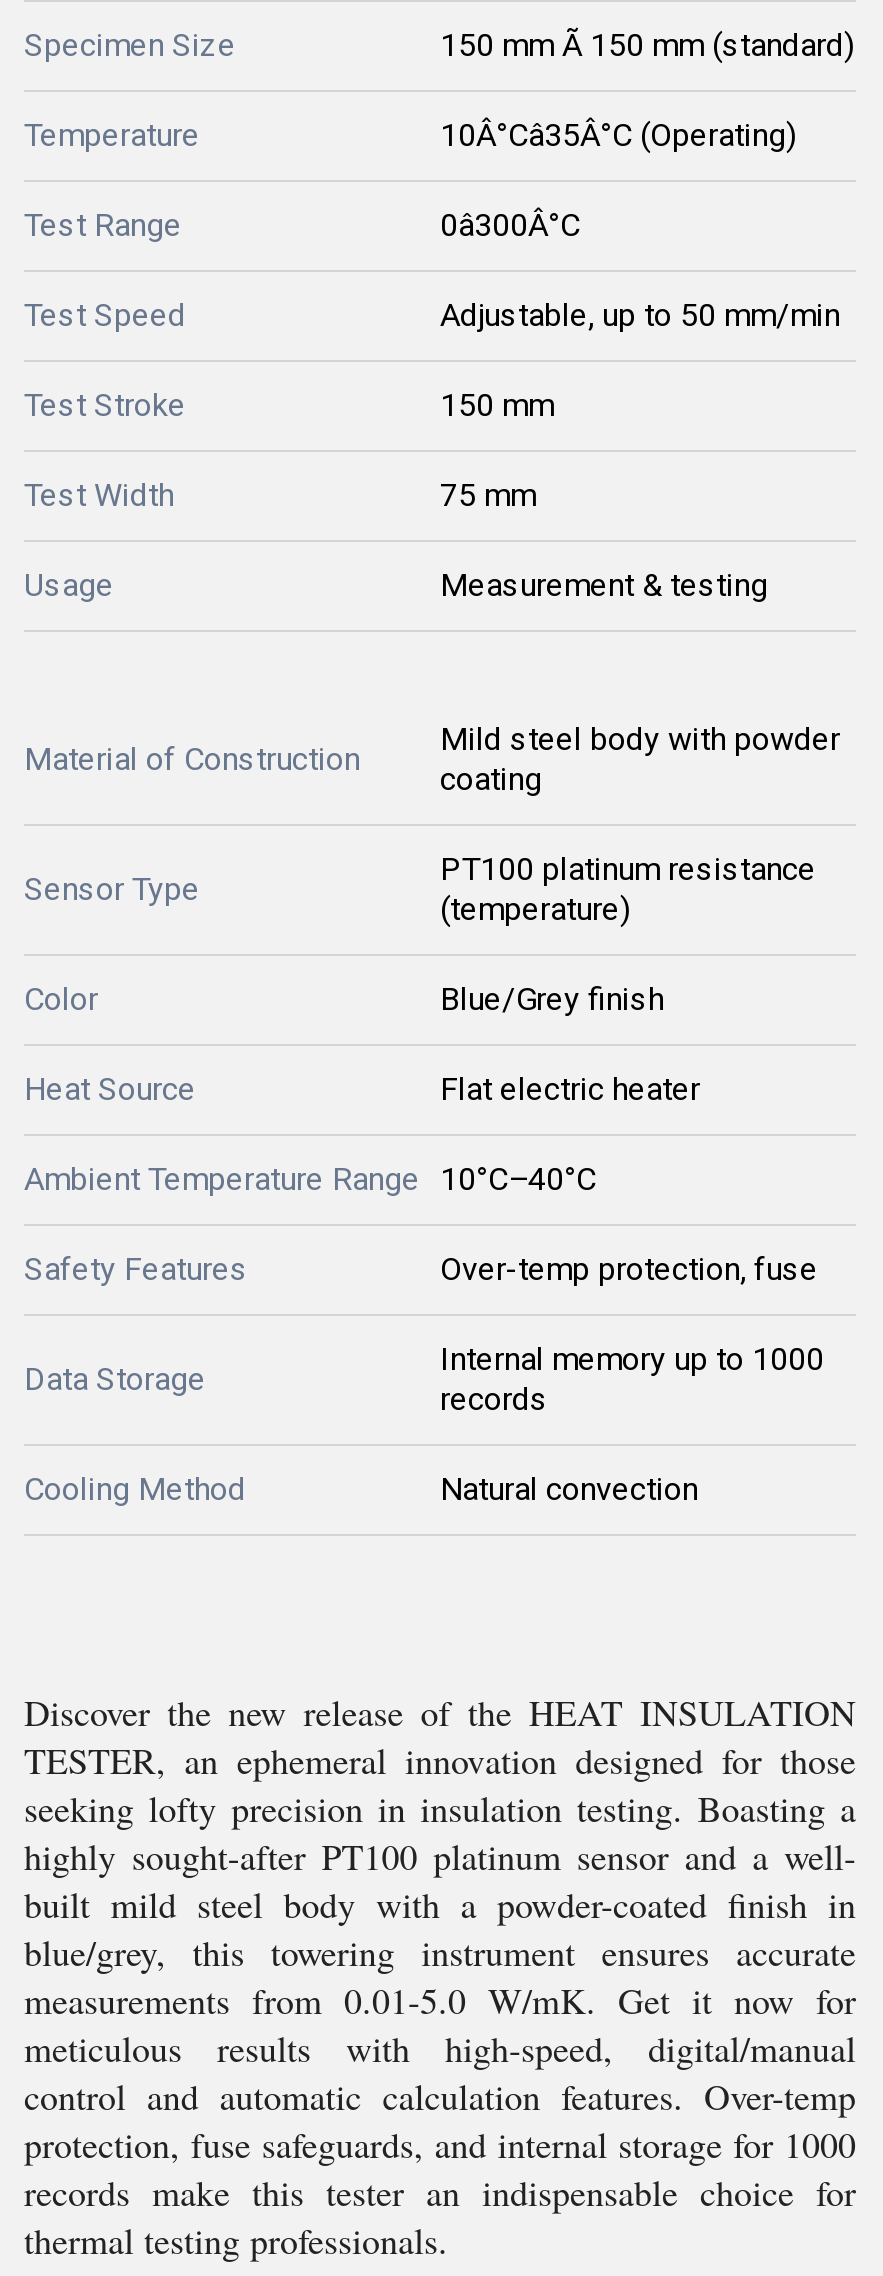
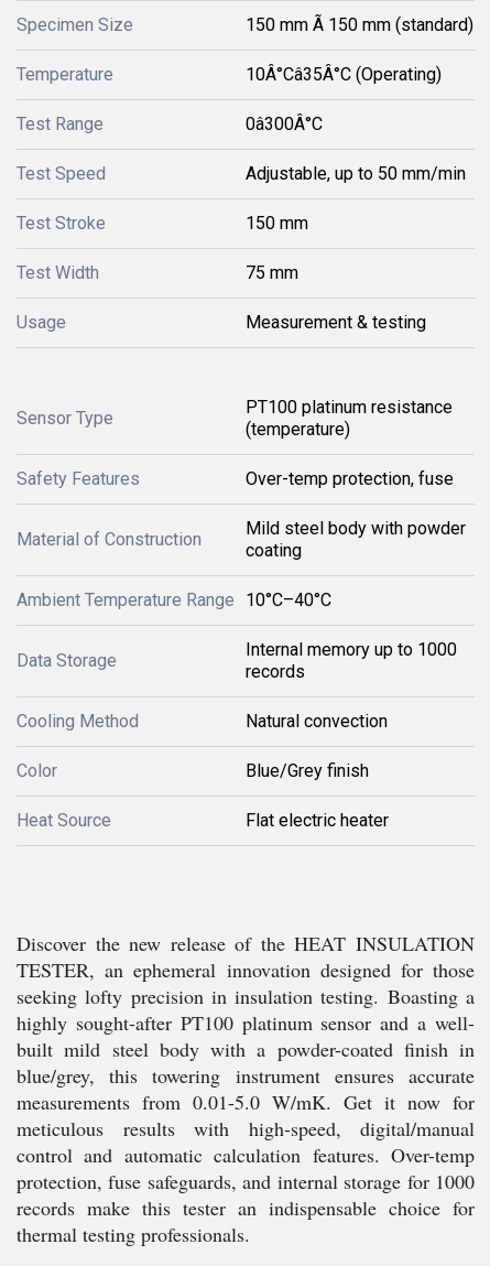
moved [440,720,840,798] -> [246,518,466,561]: Mild steel body with powder | coating
moved [24,740,360,778] -> [17,529,202,550]: Material of Construction
moved [24,850,816,928] -> [17,397,453,440]: Sensor Type | PT100 platinum resistance | (temperature)
moved [24,980,700,1108] -> [17,760,389,831]: Color | Blue/Grey finish | Heat Source | Flat electric heater
moved [24,1160,596,1198] -> [17,589,331,610]: Ambient Temperature Range 10°C–40°C
moved [24,1250,818,1288] -> [17,468,454,489]: Safety Features | Over-temp protection, fuse
moved [24,1340,824,1508] -> [17,639,457,732]: Data Storage | Internal memory up to 1000 | records | Cooling Method | Natural convection

